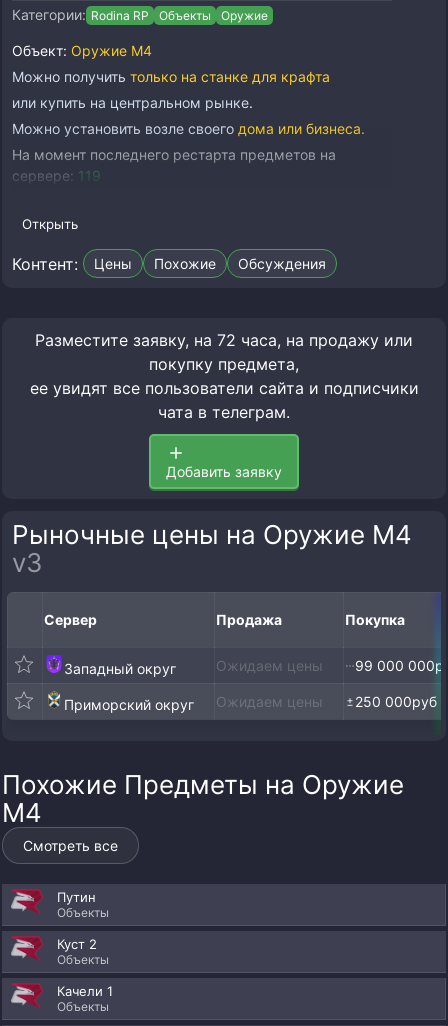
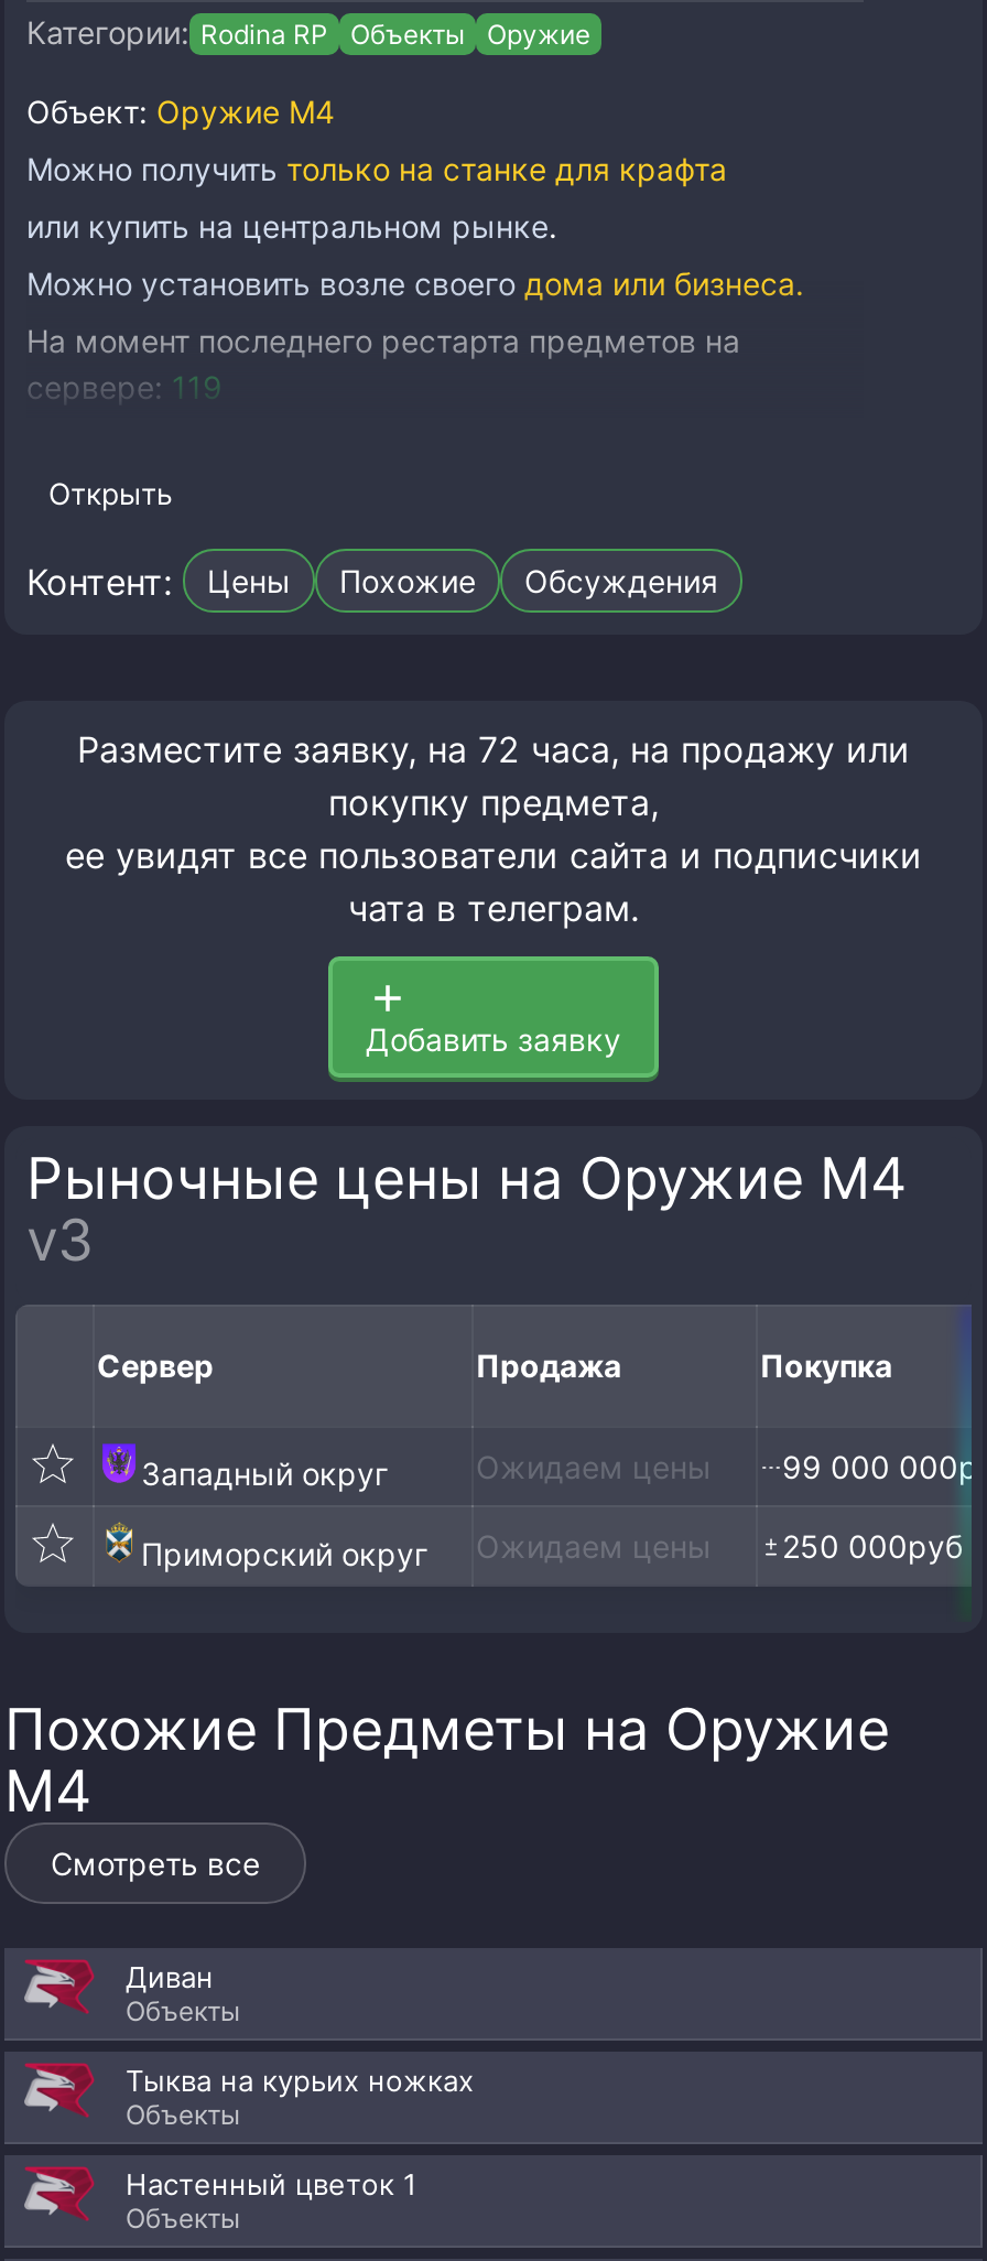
[57,889,96,905] Путин -> [126,1959,214,1994] Диван
[57,936,97,952] Куст 2 -> [126,2063,474,2098] Тыква на курьих ножках
[57,983,113,999] Качели 1 -> [126,2166,416,2201] Настенный цветок 1

